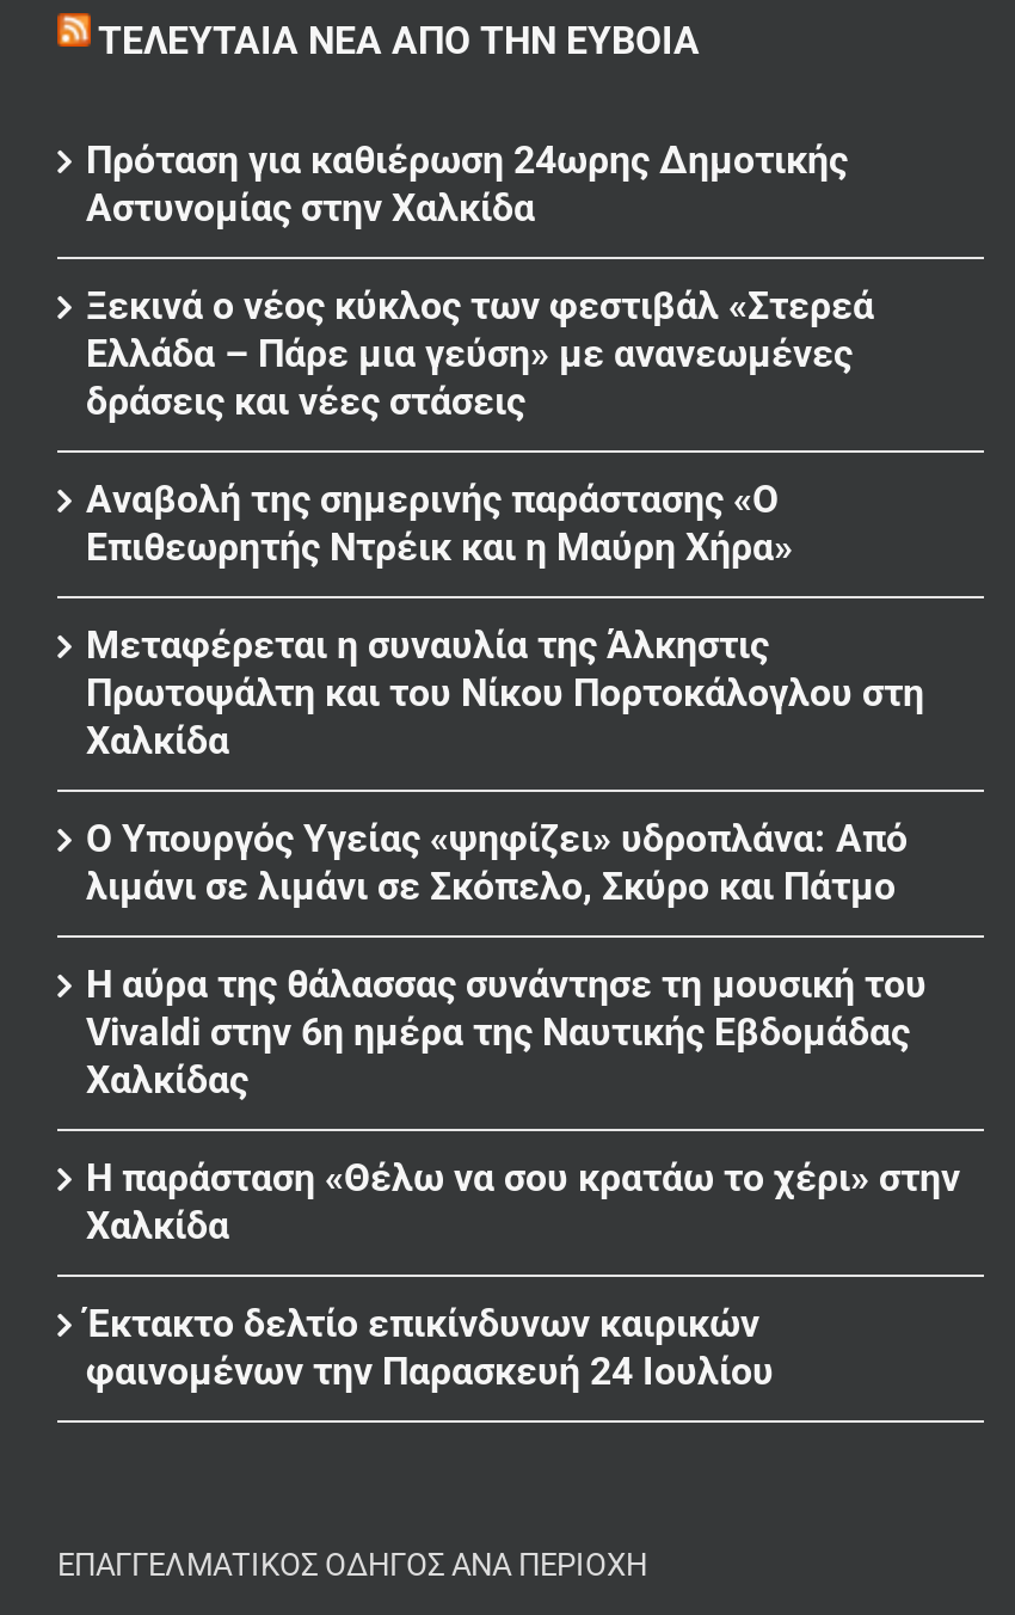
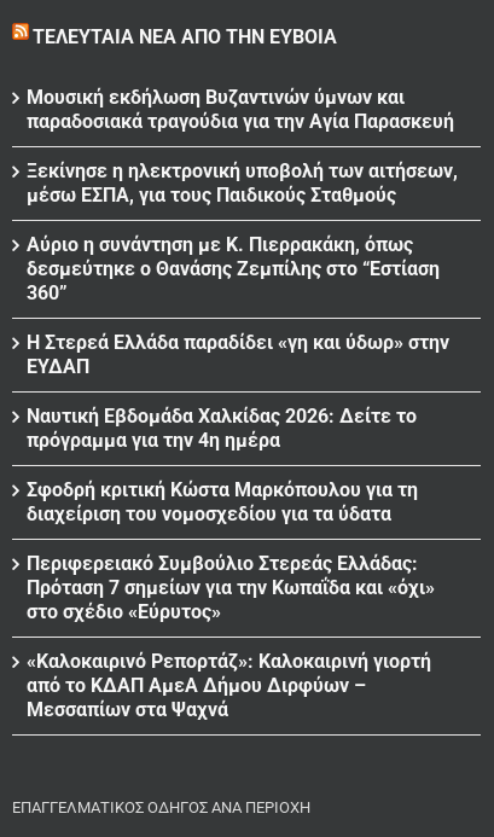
[86,136,848,229] Πρόταση για καθιέρωση 24ωρης Δημοτικής | Αστυνομίας στην Χαλκίδα -> [27,85,454,132] Μουσική εκδήλωση Βυζαντινών ύμνων και | παραδοσιακά τραγούδια για την Αγία Παρασκευή
[86,282,874,423] Ξεκινά ο νέος κύκλος των φεστιβάλ «Στερεά | Ελλάδα – Πάρε μια γεύση» με ανανεωμένες | δράσεις και νέες στάσεις -> [27,159,458,206] Ξεκίνησε η ηλεκτρονική υποβολή των αιτήσεων, | μέσω ΕΣΠΑ, για τους Παιδικούς Σταθμούς
[86,475,793,569] Αναβολή της σημερινής παράστασης «Ο | Επιθεωρητής Ντρέικ και η Μαύρη Χήρα» -> [27,232,440,304] Αύριο η συνάντηση με Κ. Πιερρακάκη, όπως | δεσμεύτηκε ο Θανάσης Ζεμπίλης στο “Εστίαση | 360”
[86,621,924,762] Μεταφέρεται η συναυλία της Άλκηστις | Πρωτοψάλτη και του Νίκου Πορτοκάλογλου στη | Χαλκίδα -> [27,330,449,377] Η Στερεά Ελλάδα παραδίδει «γη και ύδωρ» στην | ΕΥΔΑΠ
[86,815,908,908] Ο Υπουργός Υγείας «ψηφίζει» υδροπλάνα: Από | λιμάνι σε λιμάνι σε Σκόπελο, Σκύρο και Πάτμο -> [27,404,417,451] Ναυτική Εβδομάδα Χαλκίδας 2026: Δείτε το | πρόγραμμα για την 4η ημέρα
[86,960,927,1101] Η αύρα της θάλασσας συνάντησε τη μουσική του | Vivaldi στην 6η ημέρα της Ναυτικής Εβδομάδας | Χαλκίδας -> [27,478,418,525] Σφοδρή κριτική Κώστα Μαρκόπουλου για τη | διαχείριση του νομοσχεδίου για τα ύδατα
[86,1154,960,1247] Η παράσταση «Θέλω να σου κρατάω το χέρι» στην | Χαλκίδα -> [27,551,435,623] Περιφερειακό Συμβούλιο Στερεάς Ελλάδας: | Πρόταση 7 σημείων για την Κωπαΐδα και «όχι» | στο σχέδιο «Εύρυτος»
[86,1300,774,1393] Έκτακτο δελτίο επικίνδυνων καιρικών | φαινομένων την Παρασκευή 24 Ιουλίου -> [27,649,431,720] «Καλοκαιρινό Ρεπορτάζ»: Καλοκαιρινή γιορτή | από το ΚΔΑΠ ΑμεΑ Δήμου Διρφύων – | Μεσσαπίων στα Ψαχνά

